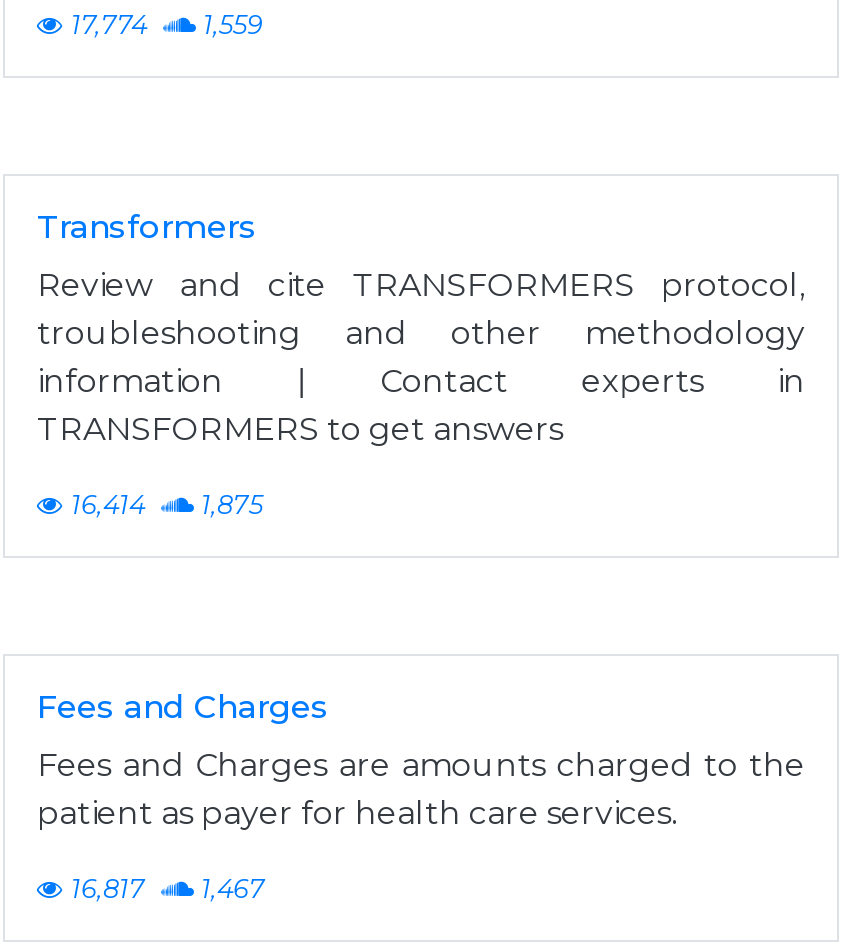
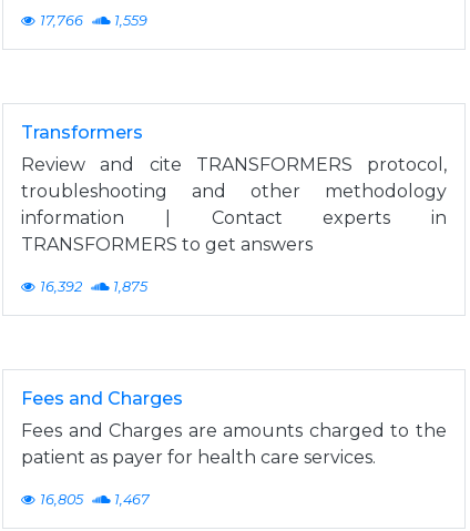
[71,9,263,39] 17,774 1,559 -> [40,12,147,28] 17,766 1,559
[71,489,263,519] 16,414 1,875 -> [40,278,147,295] 16,392 1,875
[71,873,265,903] 16,817 1,467 -> [40,491,150,507] 16,805 1,467

